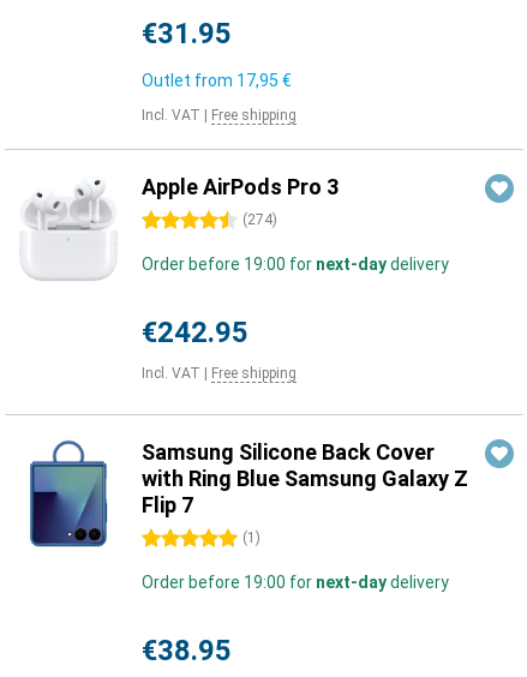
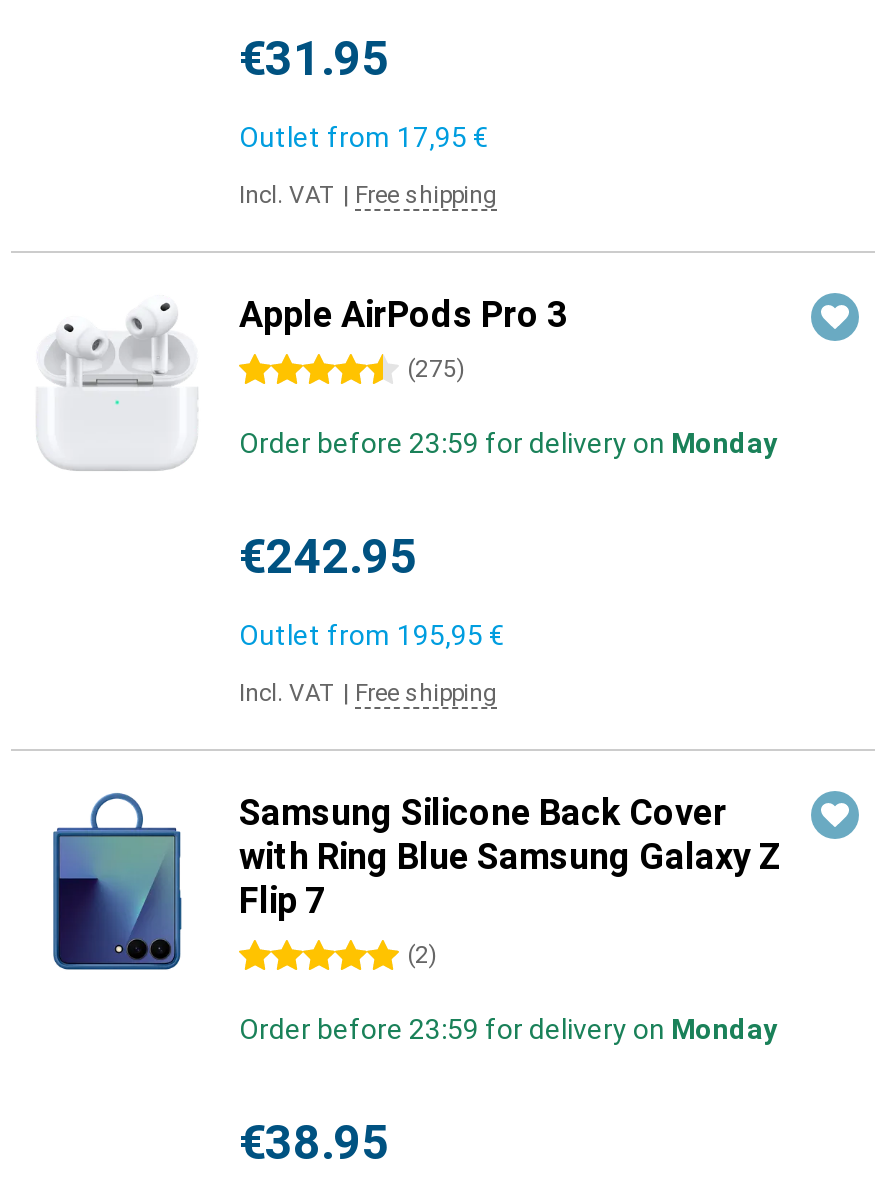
[242,211,277,228] (274) -> [407,355,465,383] (275)
[142,254,449,274] Order before 19:00 for next-day delivery -> [239,427,777,459] Order before 23:59 for delivery on Monday
none -> [239,619,505,651] Outlet from 195,95 €
[242,529,260,546] (1) -> [407,941,437,969] (2)
[142,573,449,592] Order before 19:00 for next-day delivery -> [239,1013,777,1045] Order before 23:59 for delivery on Monday

